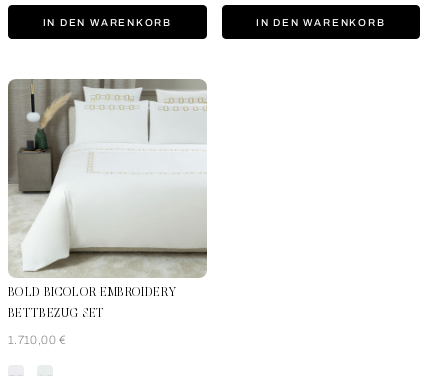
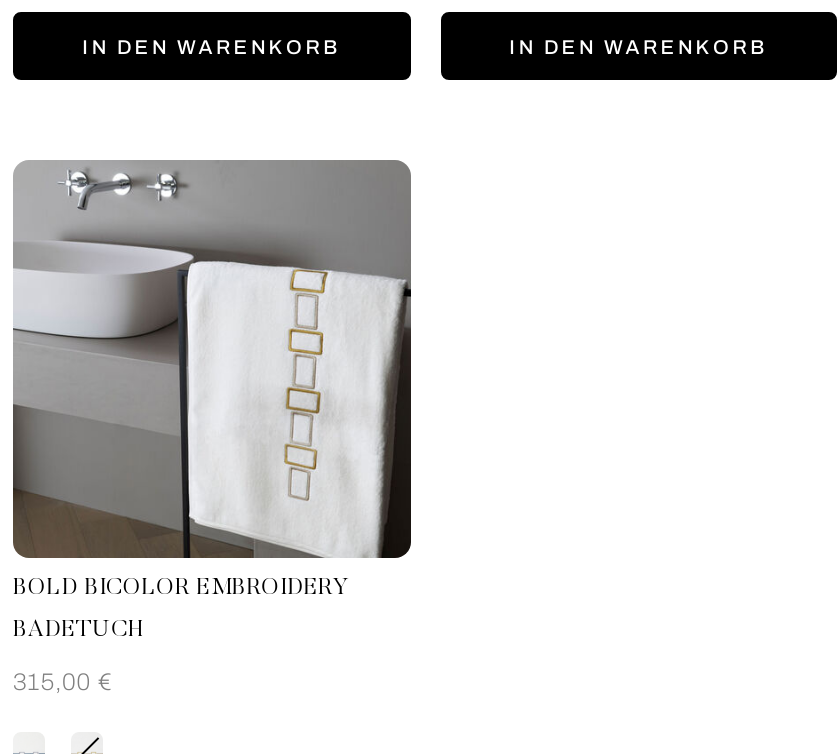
[8,79,207,319] [image] | BETTBEZUG SET -> [11,160,413,641] [image] | BADETUCH
[8,332,67,346] 1.710,00 € -> [13,667,113,695] 315,00 €

